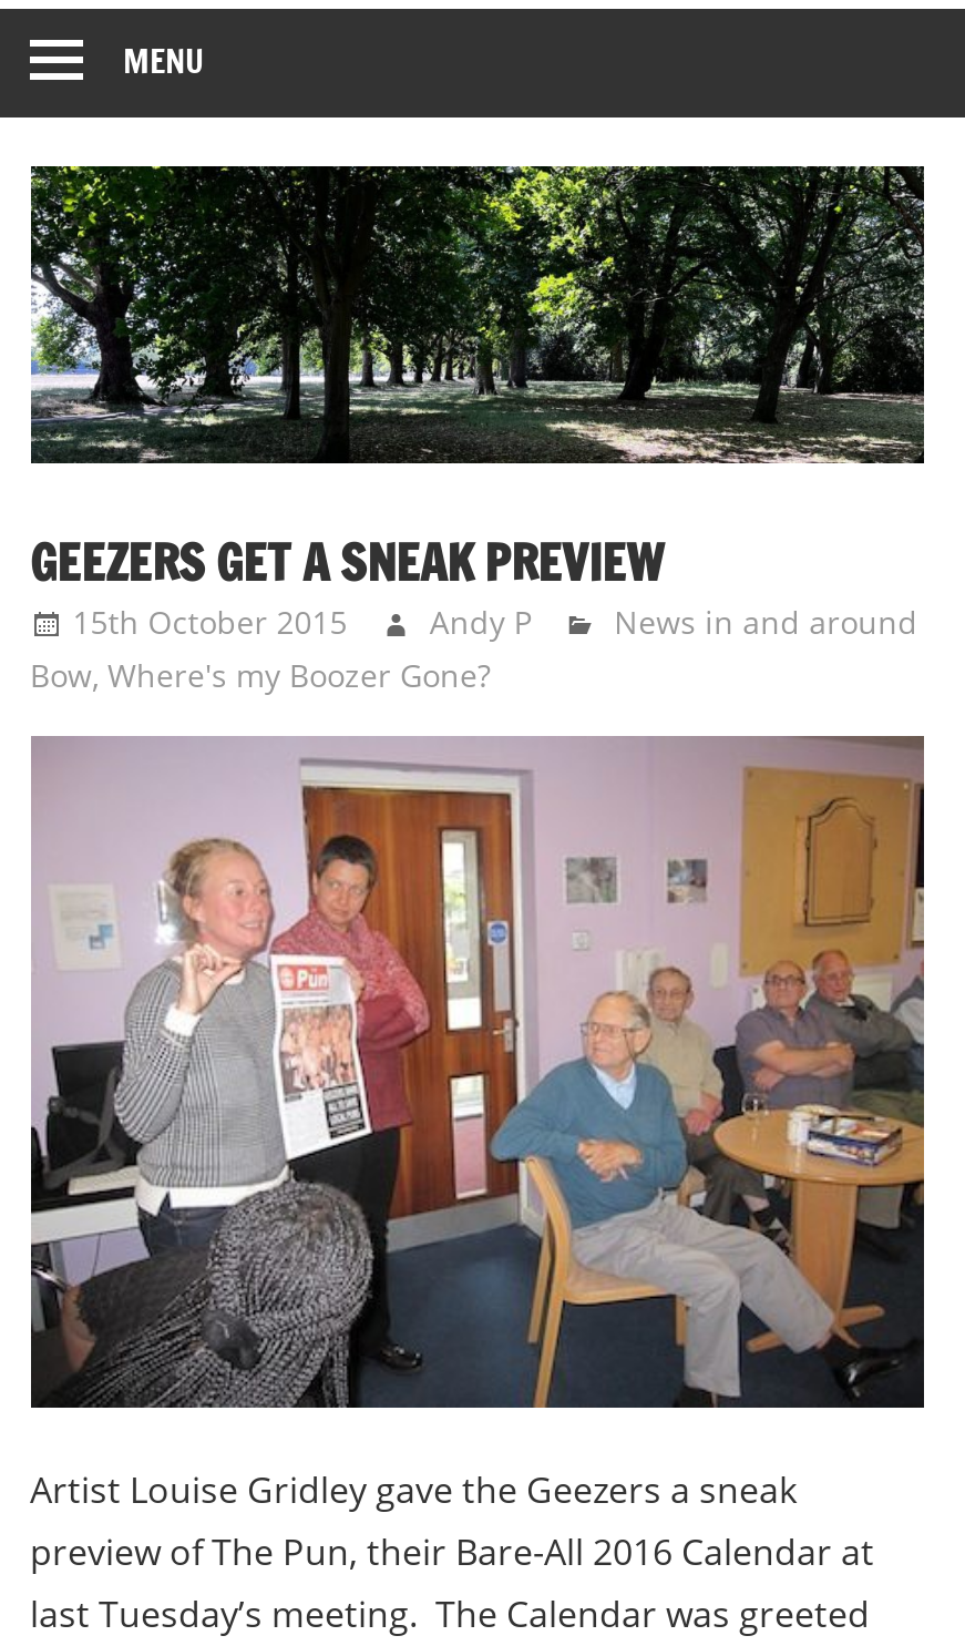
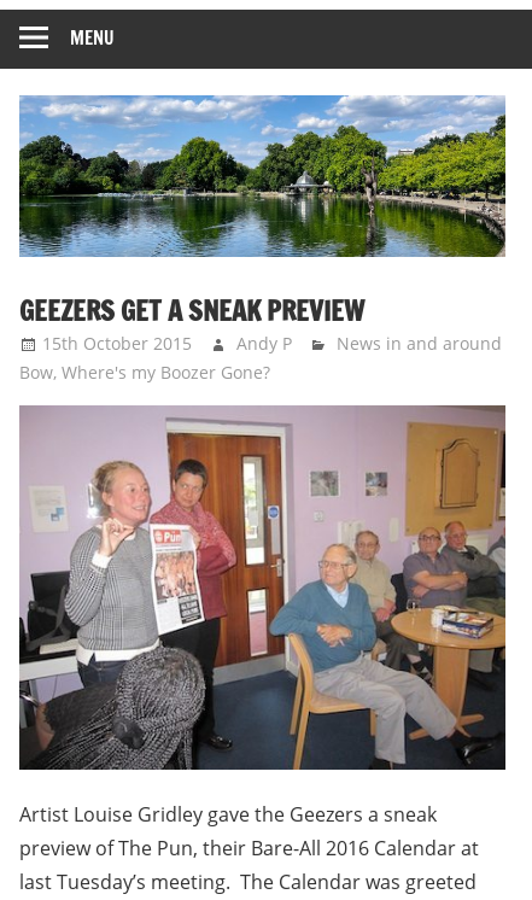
[29,164,926,466] [image] -> [18,94,507,258] [image]

